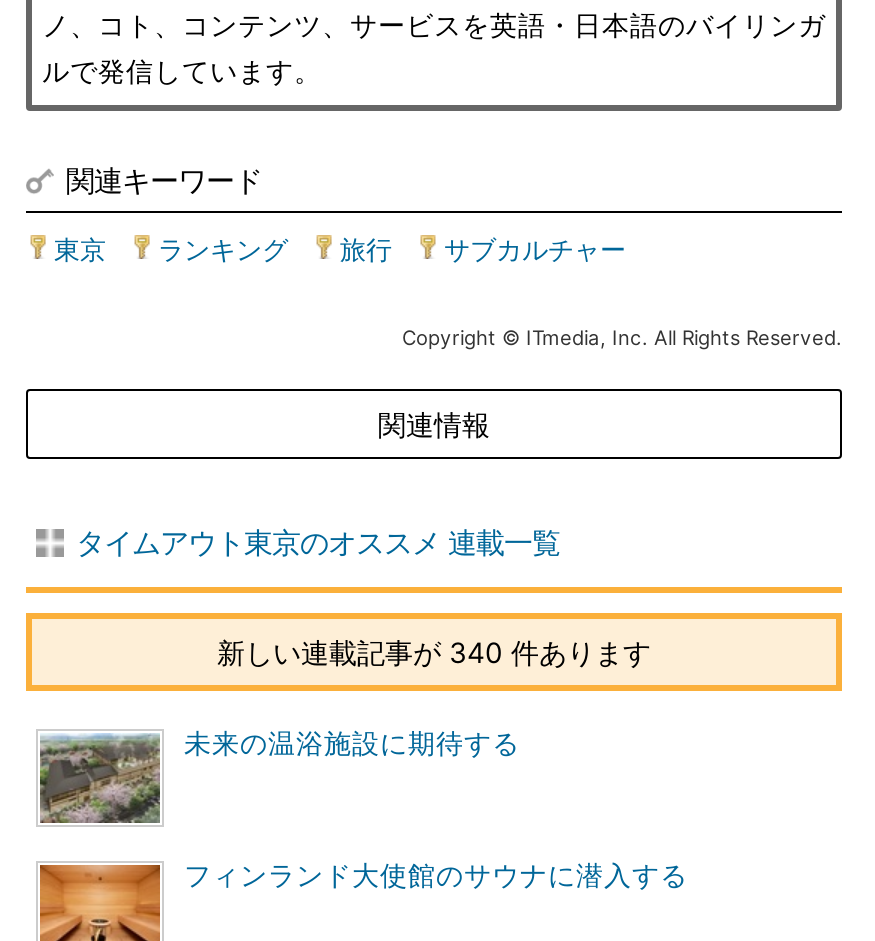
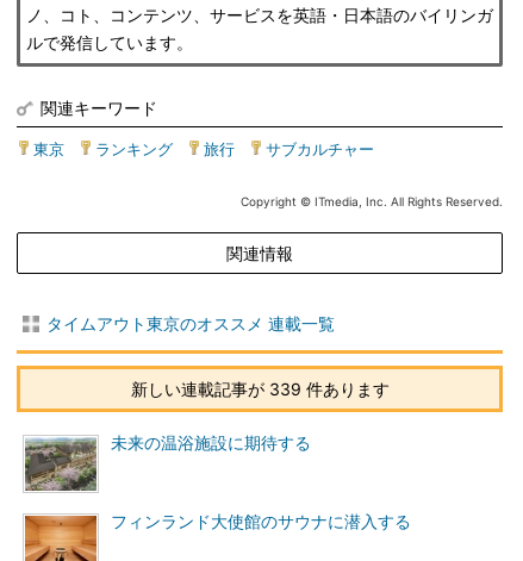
[217,635,651,669] 新しい連載記事が 340 件あります -> [130,379,389,399] 新しい連載記事が 339 件あります

